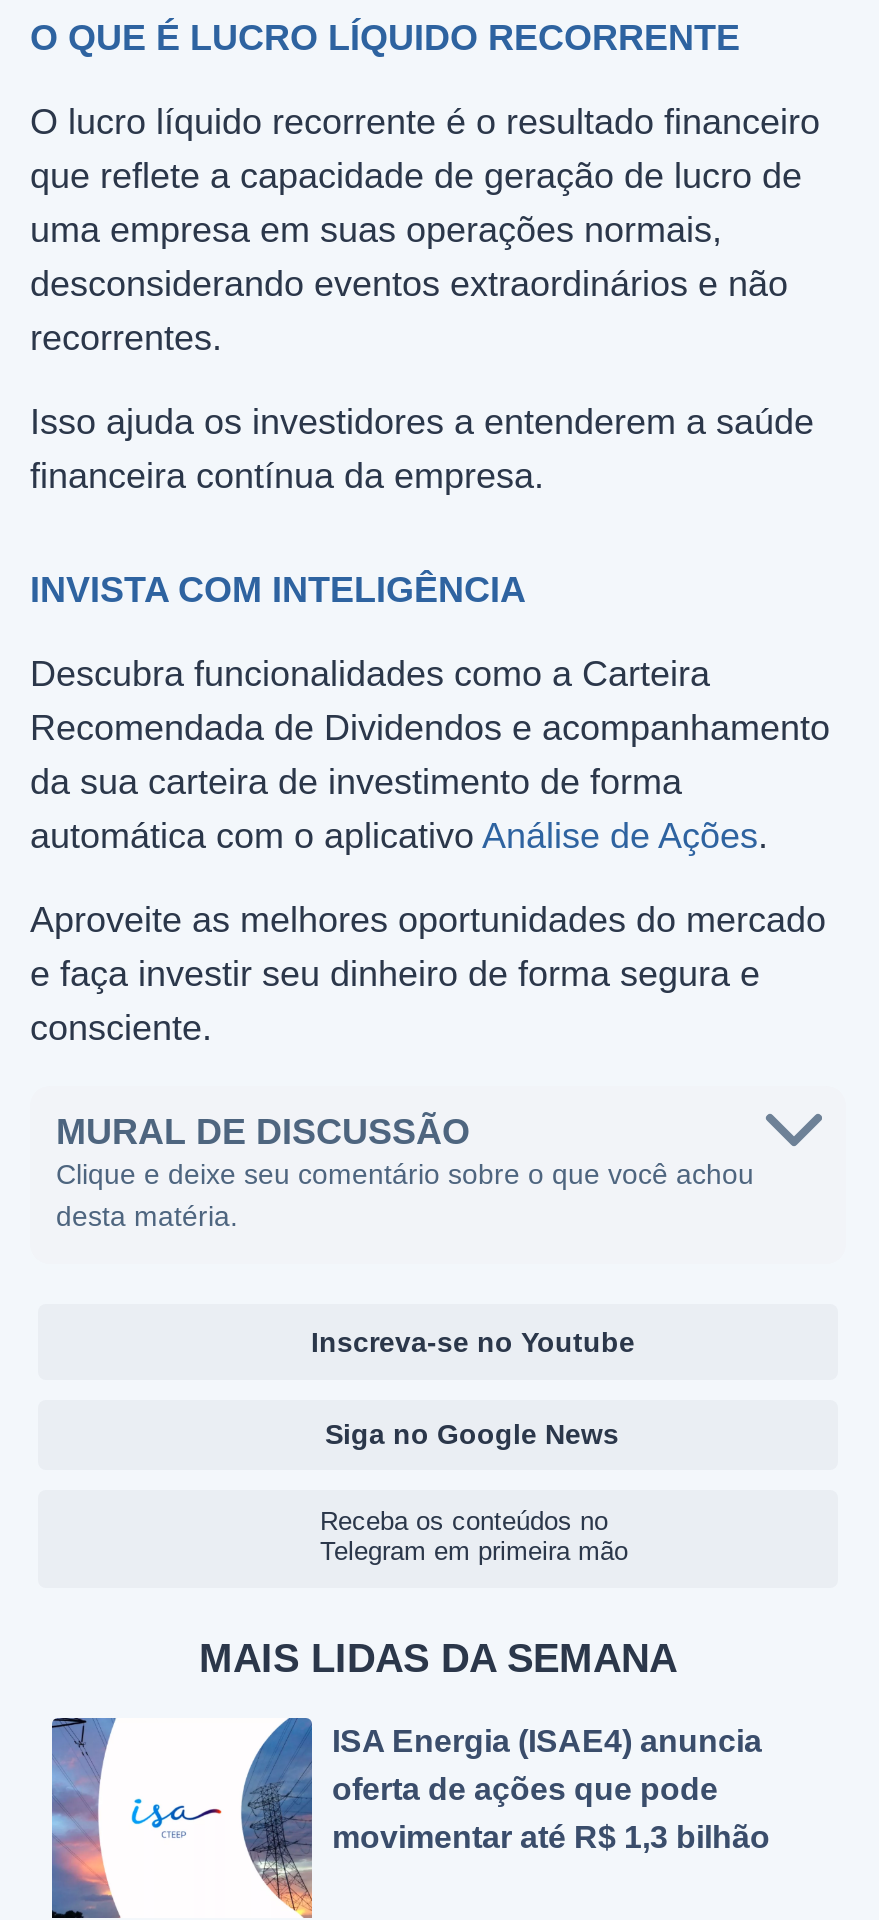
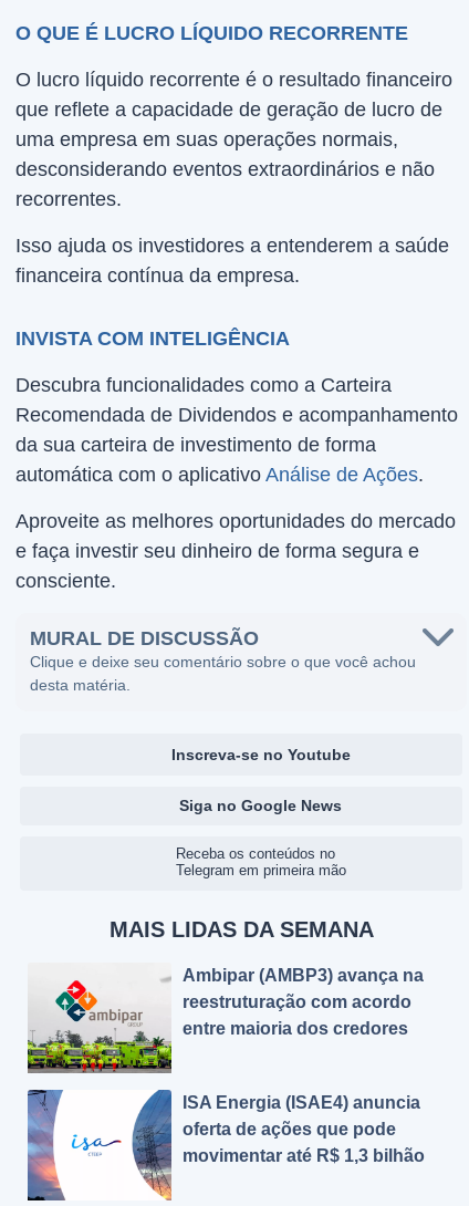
none -> [27,966,424,1074] [image] | Ambipar (AMBP3) avança na | reestruturação com acordo | entre maioria dos credores

